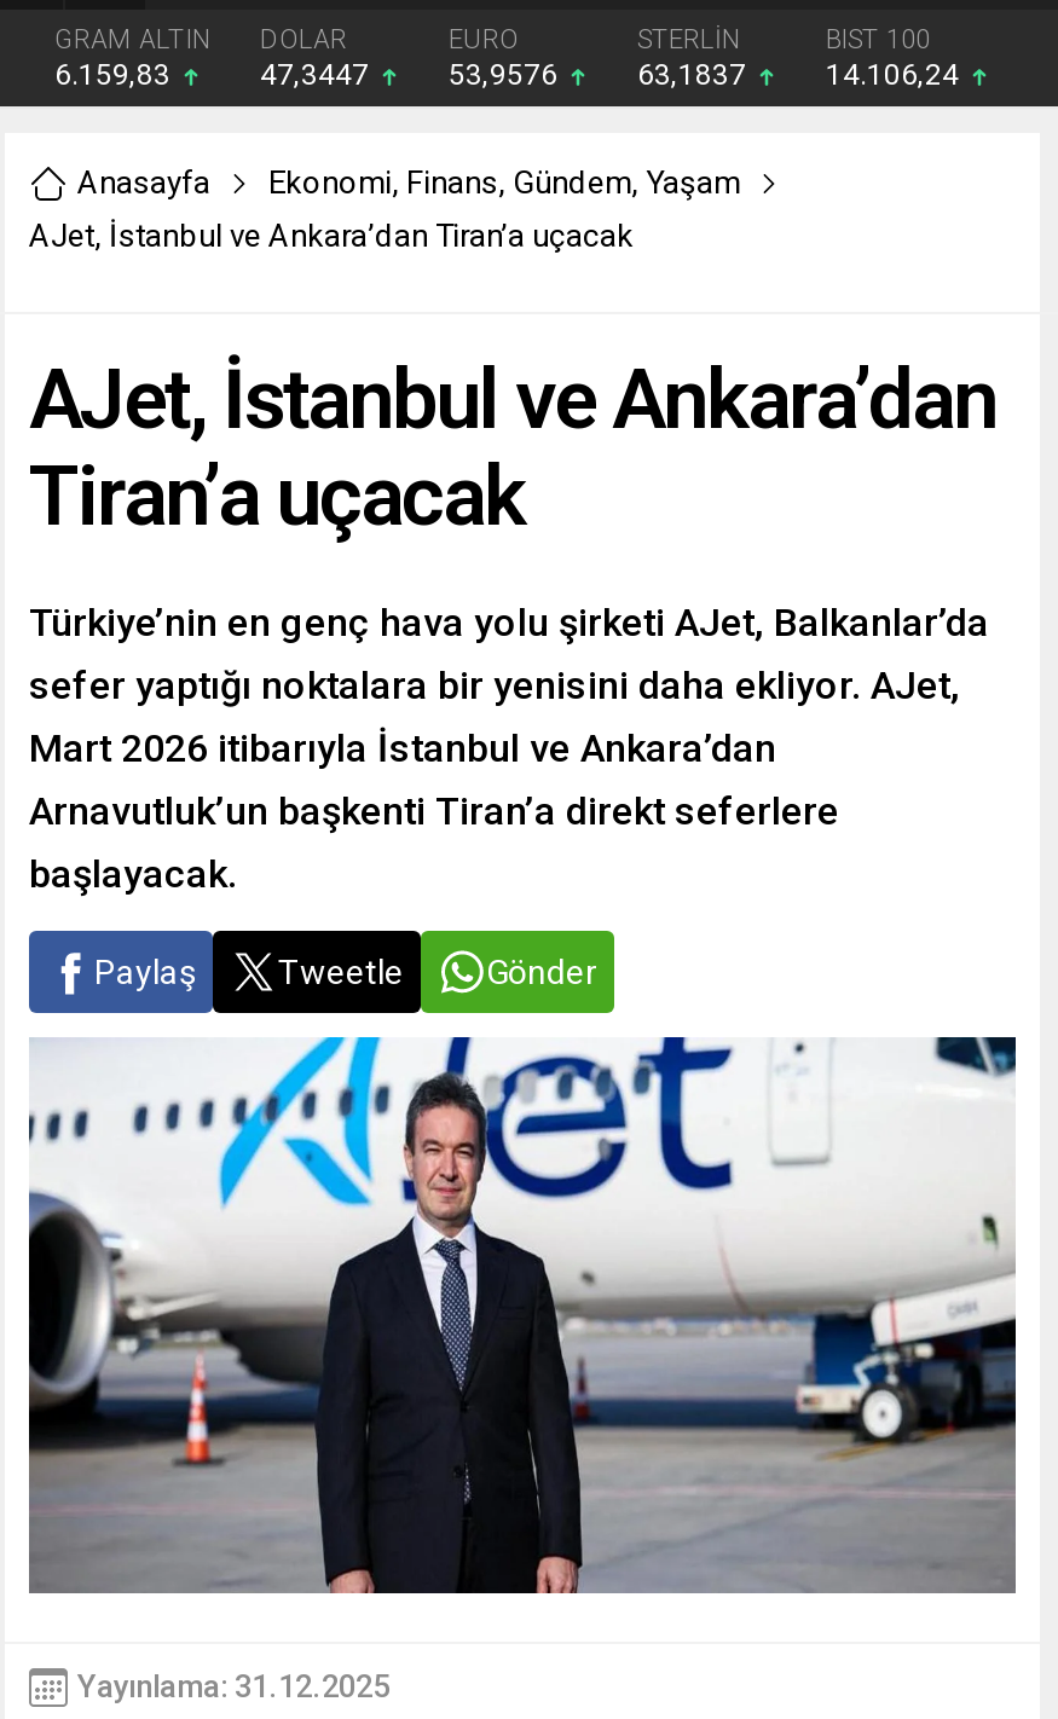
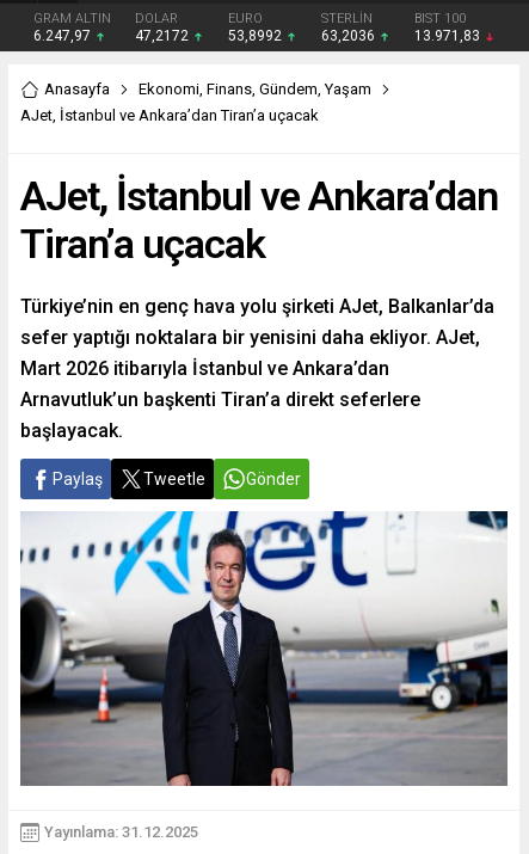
[54,58,178,92] 6.159,83 -> [33,27,94,44] 6.247,97
[260,58,376,92] 47,3447 -> [134,27,192,44] 47,2172
[449,58,565,92] 53,9576 -> [227,27,285,44] 53,8992
[637,58,753,92] 63,1837 -> [321,27,378,44] 63,2036
[826,58,966,92] 14.106,24 -> [414,27,483,44] 13.971,83

